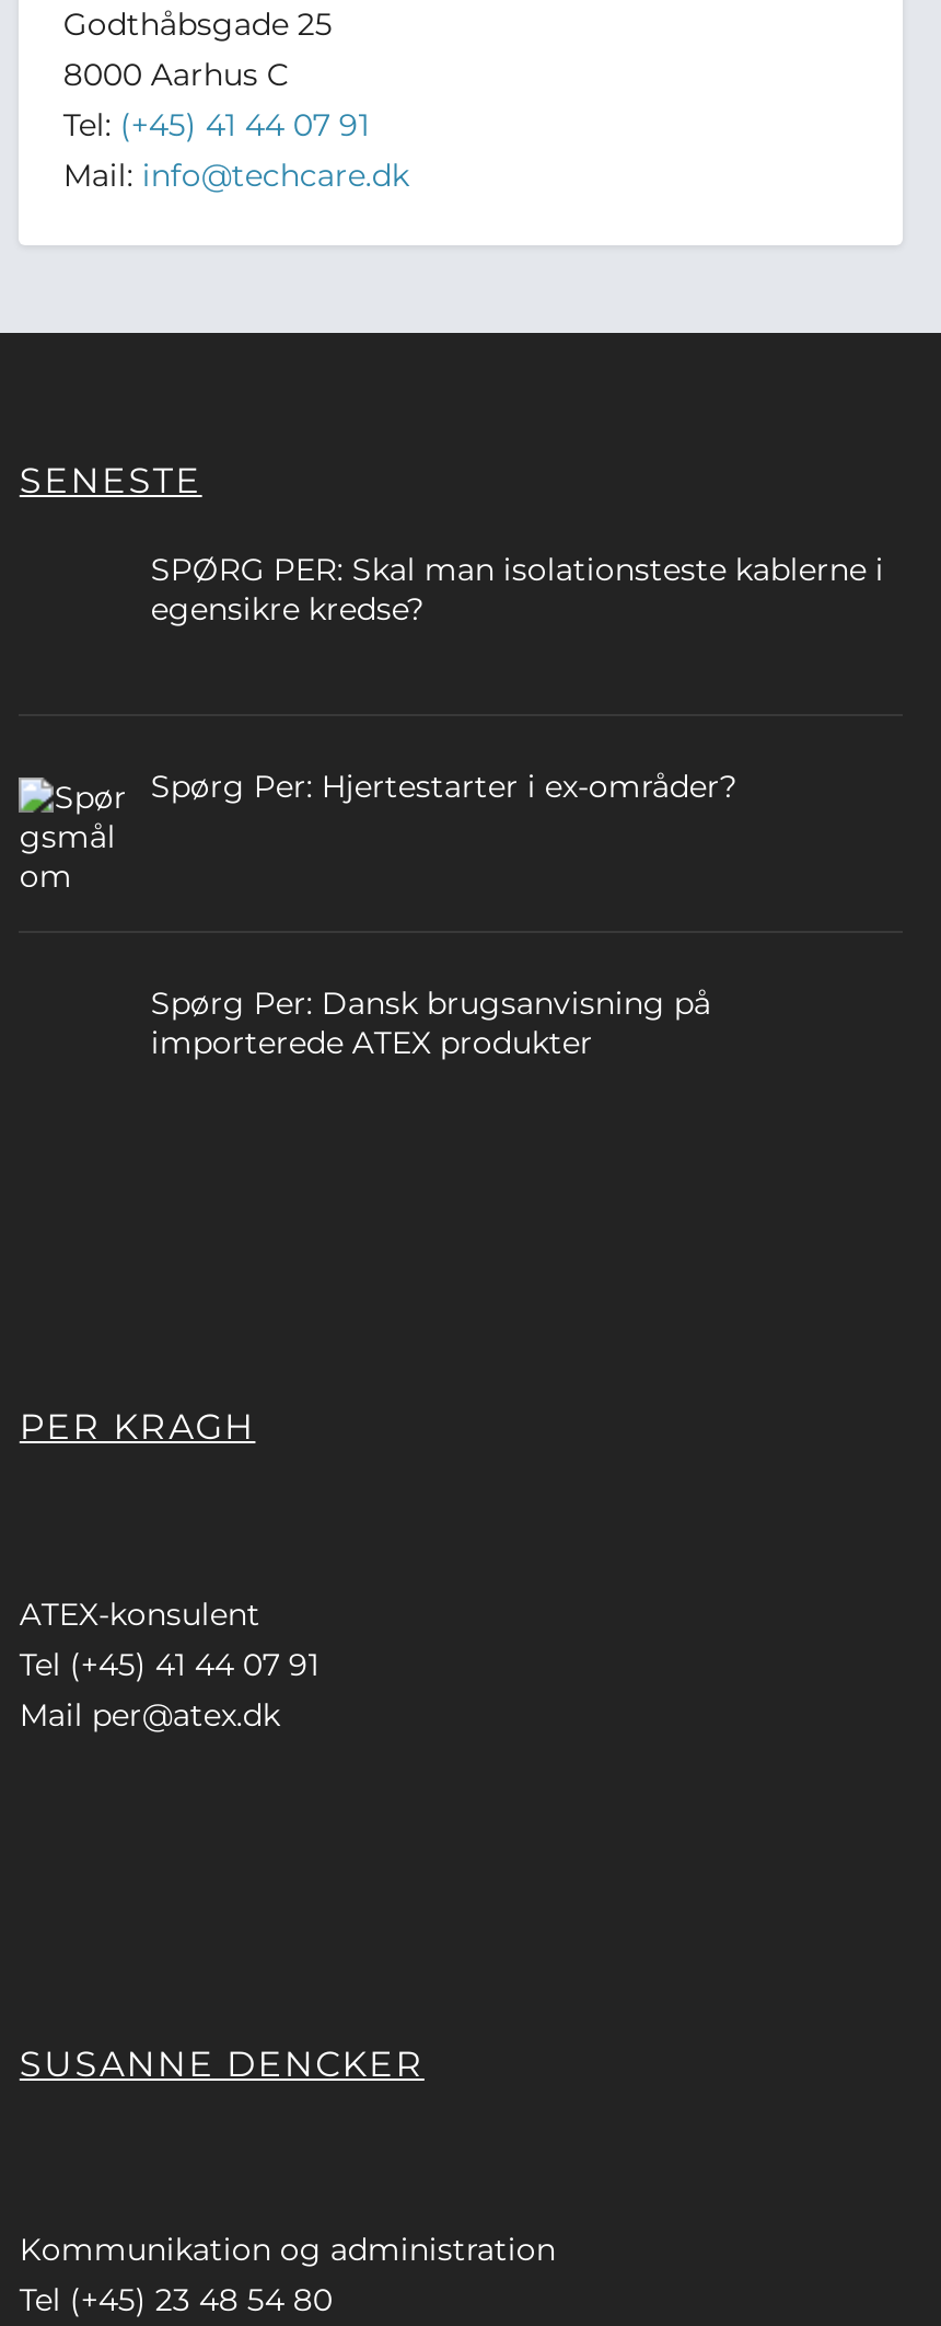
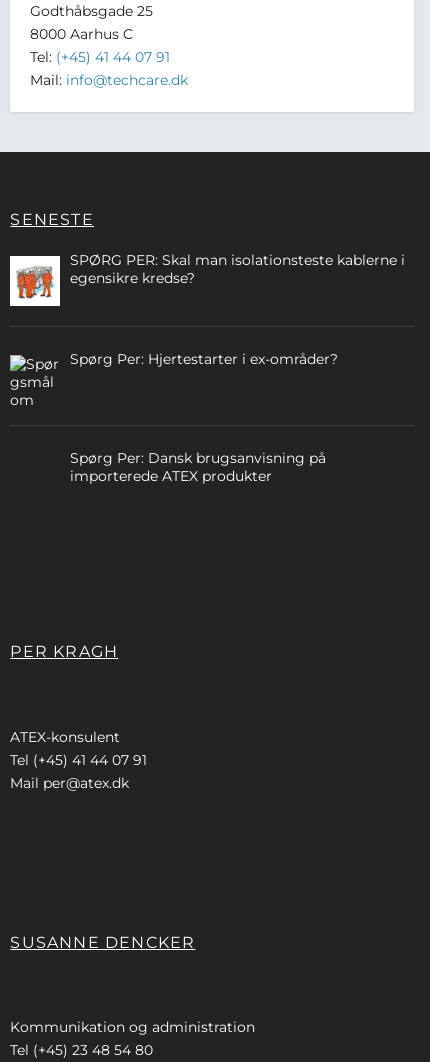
none -> [9,255,61,307] [image]

